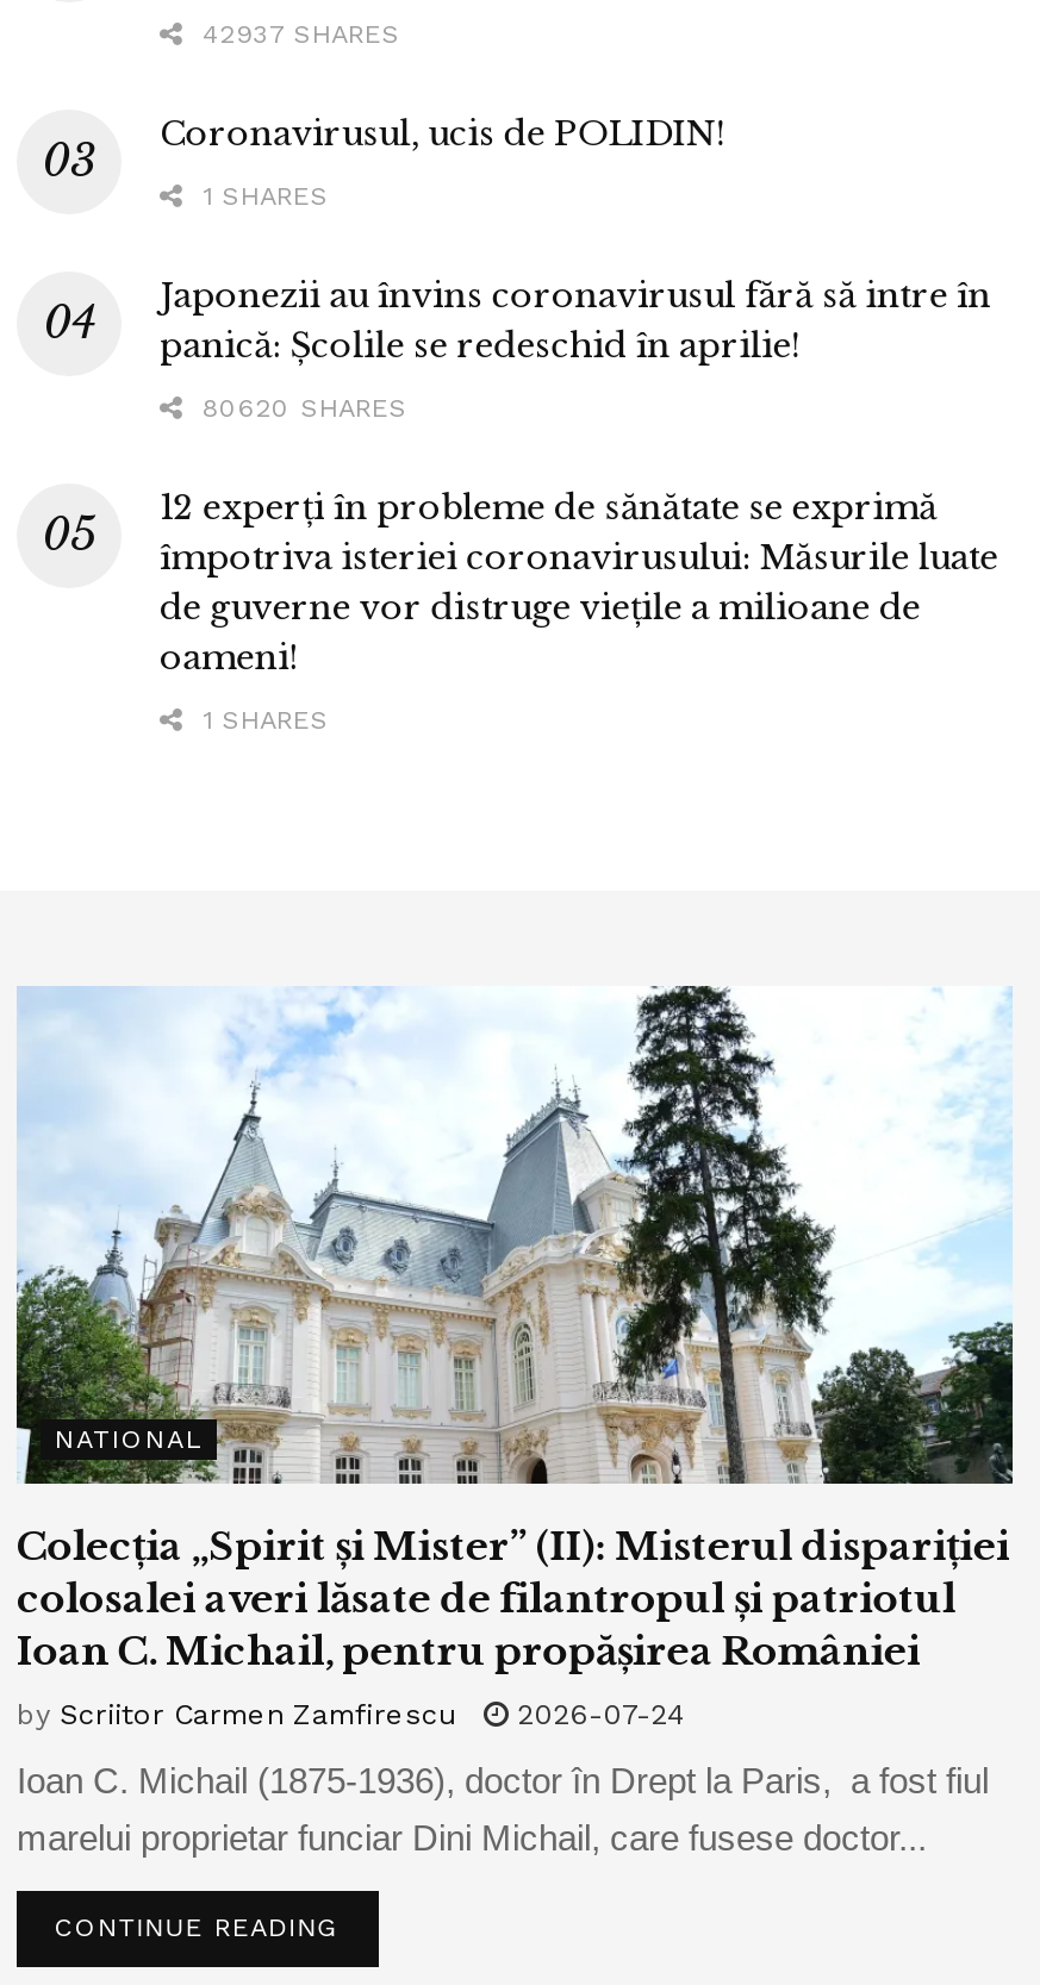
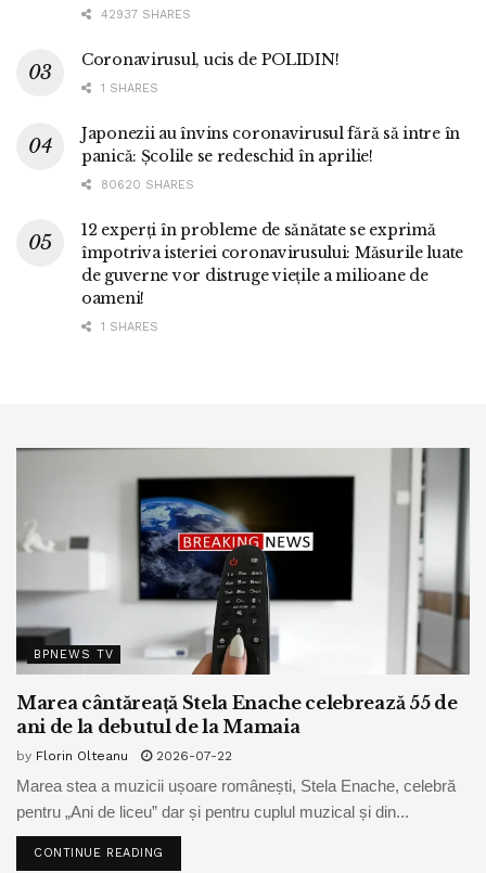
[17,986,1013,1486] [image] | NATIONAL -> [15,447,471,662] [image] | BPNEWS TV
[17,1521,1010,1673] Colecția „Spirit și Mister” (II): Misterul dispariției | colosalei averi lăsate de filantropul și patriotul | Ioan C. Michail, pentru propășirea României -> [16,692,457,738] Marea cântăreață Stela Enache celebrează 55 de | ani de la debutul de la Mamaia
[17,1697,684,1730] by Scriitor Carmen Zamfirescu | 2026-07-24 -> [16,749,232,764] by Florin Olteanu | 2026-07-22
[17,1759,989,1856] Ioan C. Michail (1875-1936), doctor în Drept la Paris, a fost fiul | marelui proprietar funciar Dini Michail, care fusese doctor... -> [16,777,456,821] Marea stea a muzicii ușoare românești, Stela Enache, celebră | pentru „Ani de liceu” dar și pentru cuplul muzical și din...

